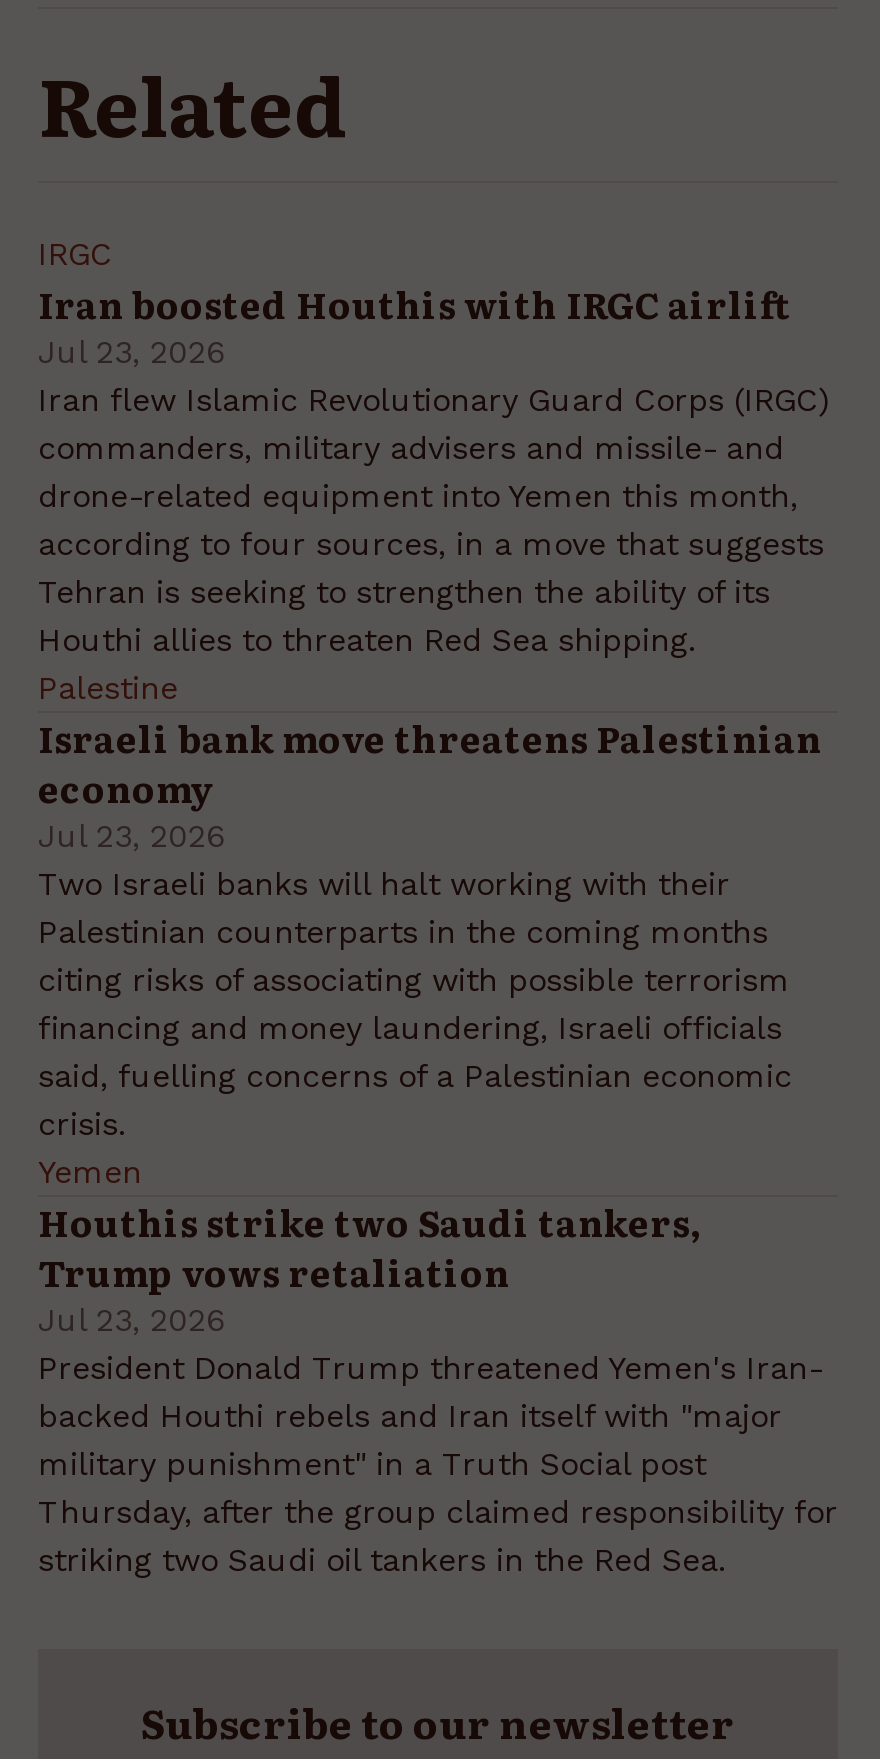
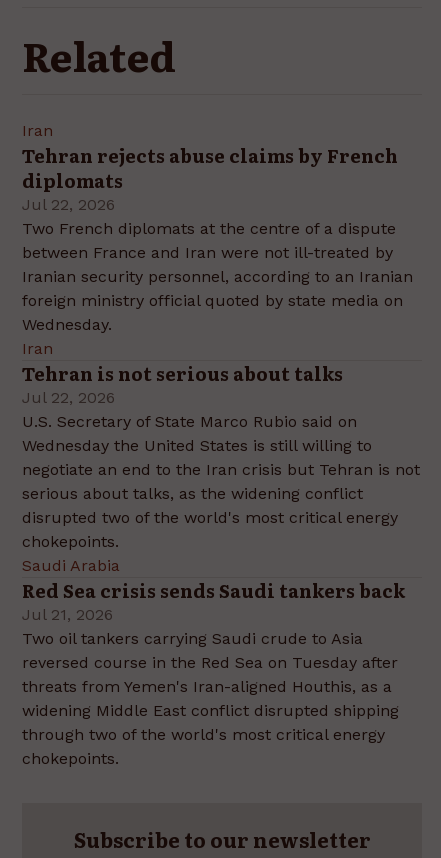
[38,235,838,1579] IRGC | Iran boosted Houthis with IRGC airlift | Jul 23, 2026 | Iran flew Islamic Revolutionary Guard Corps (IRGC) | commanders, military advisers and missile- and | drone-related equipment into Yemen this month, | according to four sources, in a move that suggests | Tehran is seeking to strengthen the ability of its | Houthi allies to threaten Red Sea shipping. | Palestine | Israeli bank move threatens Palestinian | economy | Jul 23, 2026 | Two Israeli banks will halt working with their | Palestinian counterparts in the coming months | citing risks of associating with possible terrorism | financing and money laundering, Israeli officials | said, fuelling concerns of a Palestinian economic | crisis. | Yemen | Houthis strike two Saudi tankers, | Trump vows retaliation | Jul 23, 2026 | President Donald Trump threatened Yemen's Iran- | backed Houthi rebels and Iran itself with "major | military punishment" in a Truth Social post | Thursday, after the group claimed responsibility for | striking two Saudi oil tankers in the Red Sea. -> [22,121,420,768] Iran | Tehran rejects abuse claims by French | diplomats | Jul 22, 2026 | Two French diplomats at the centre of a dispute | between France and Iran were not ill-treated by | Iranian security personnel, according to an Iranian | foreign ministry official quoted by state media on | Wednesday. | Iran | Tehran is not serious about talks | Jul 22, 2026 | U.S. Secretary of State Marco Rubio said on | Wednesday the United States is still willing to | negotiate an end to the Iran crisis but Tehran is not | serious about talks, as the widening conflict | disrupted two of the world's most critical energy | chokepoints. | Saudi Arabia | Red Sea crisis sends Saudi tankers back | Jul 21, 2026 | Two oil tankers carrying Saudi crude to Asia | reversed course in the Red Sea on Tuesday after | threats from Yemen's Iran-aligned Houthis, as a | widening Middle East conflict disrupted shipping | through two of the world's most critical energy | chokepoints.

